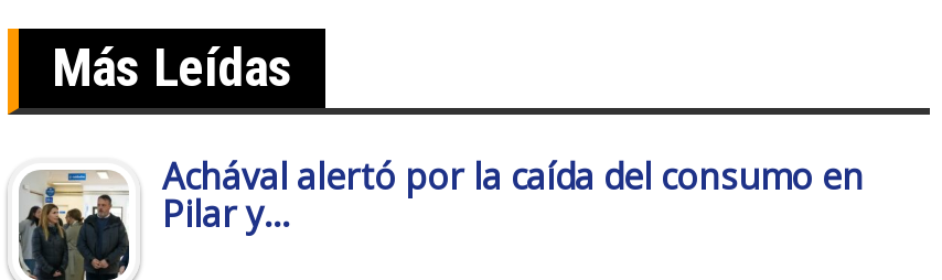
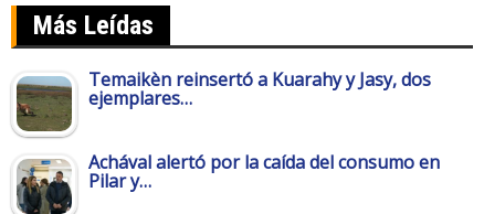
none -> [17,67,431,139] [image] | Temaikèn reinsertó a Kuarahy y Jasy, dos | ejemplares…

